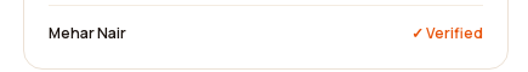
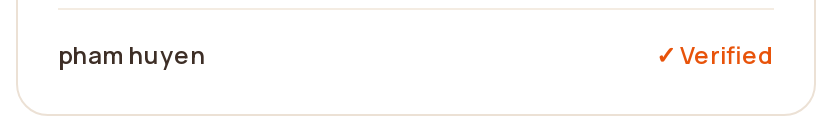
[49,23,126,43] Mehar Nair -> [58,38,206,72] pham huyen

